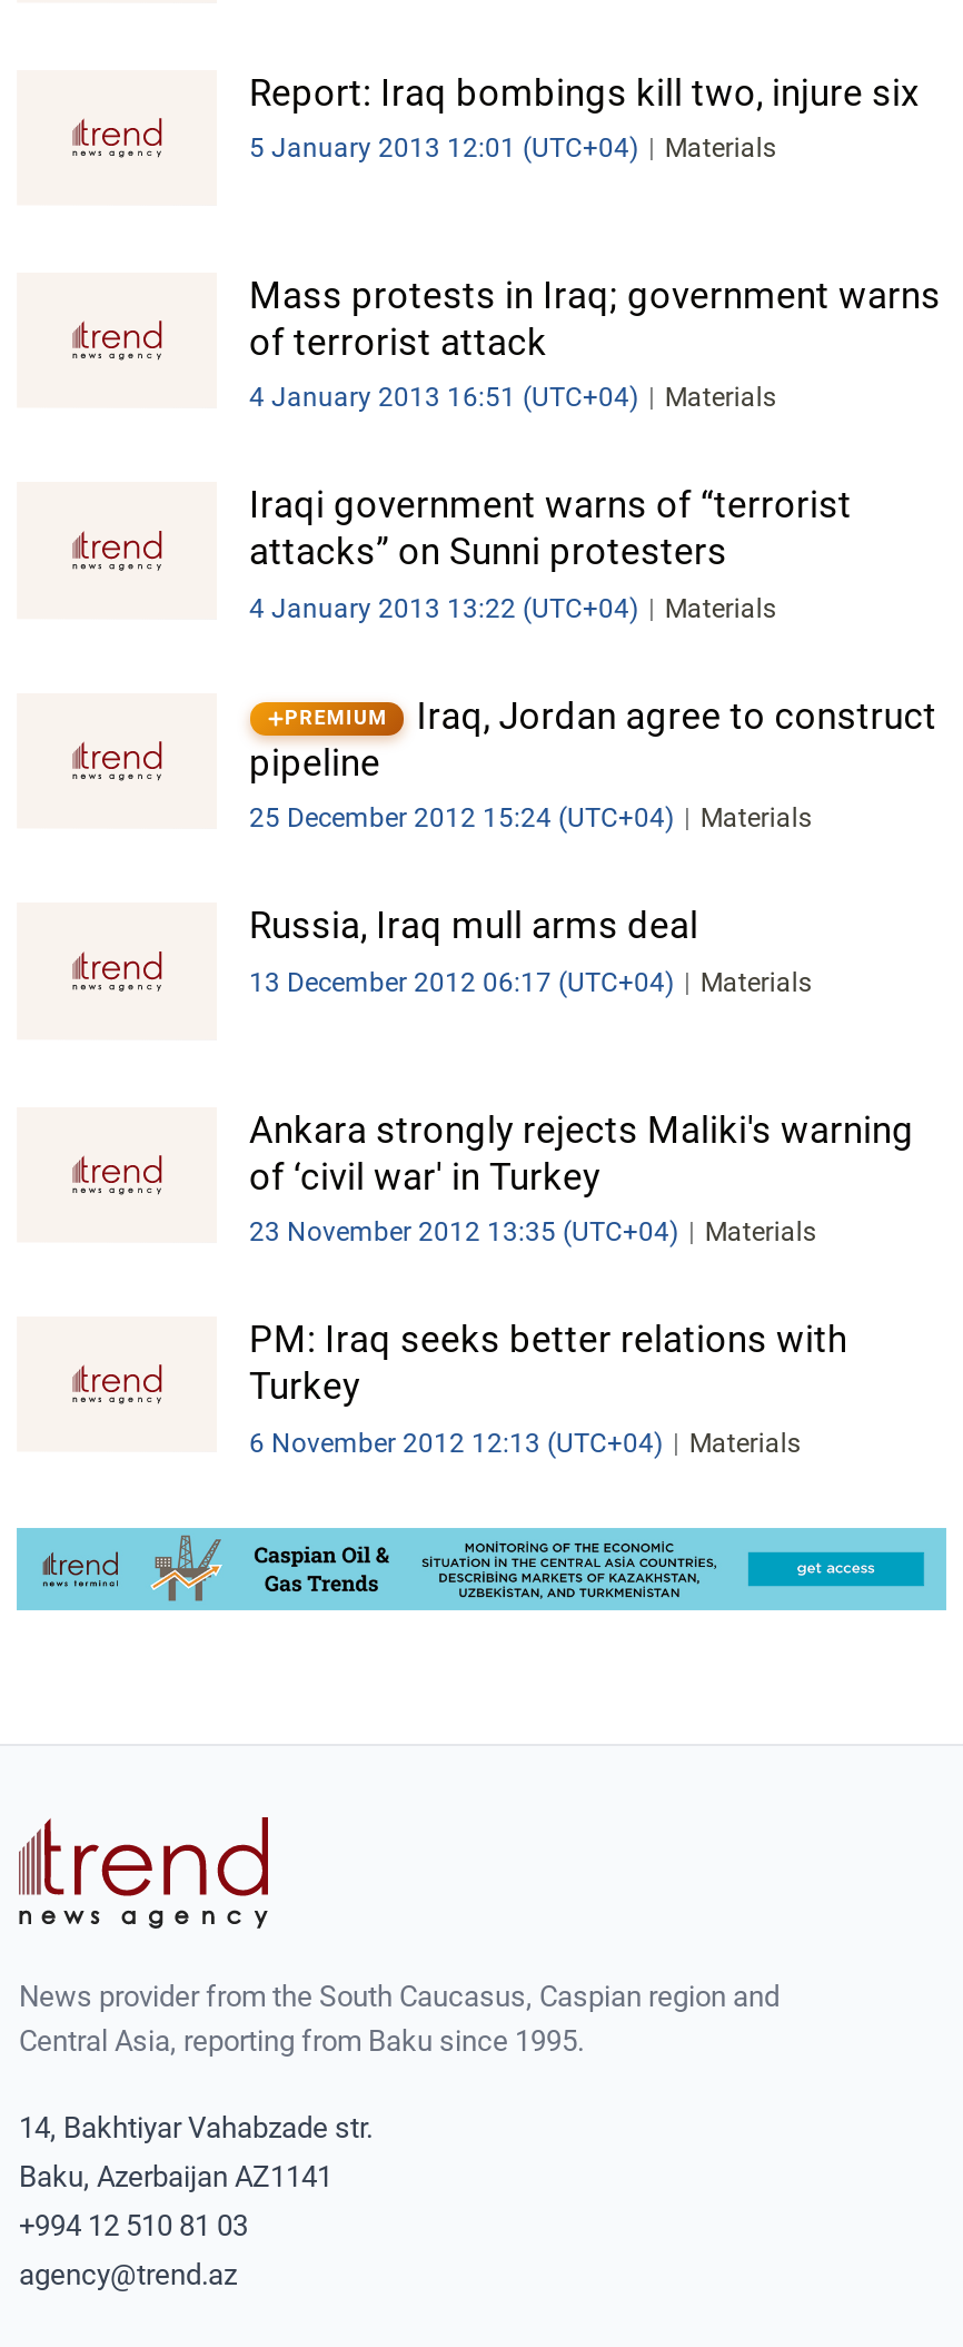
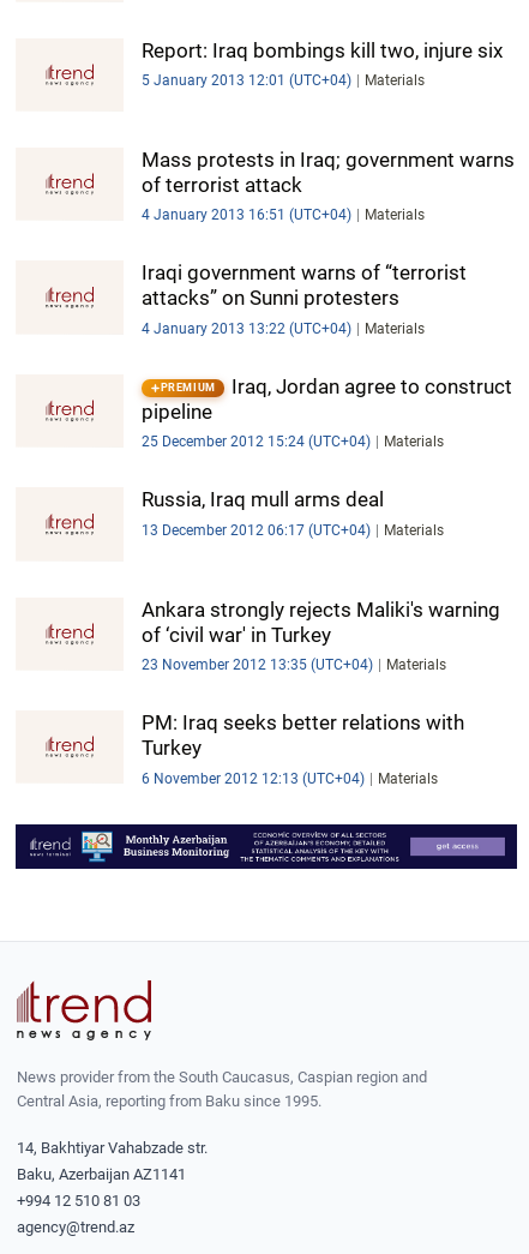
[14,1526,949,1613] [image] -> [14,823,518,870] [image]

